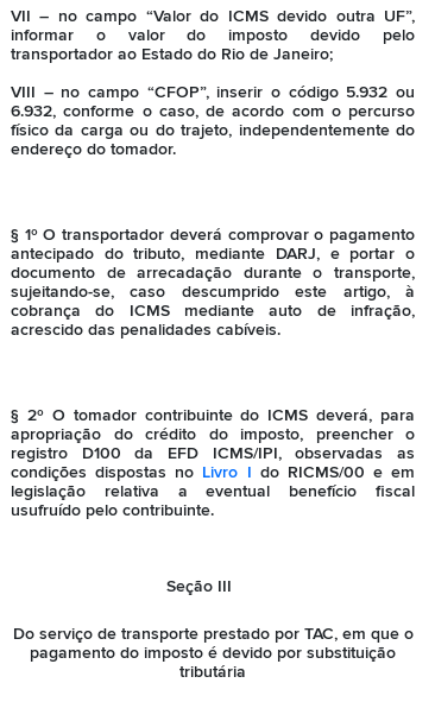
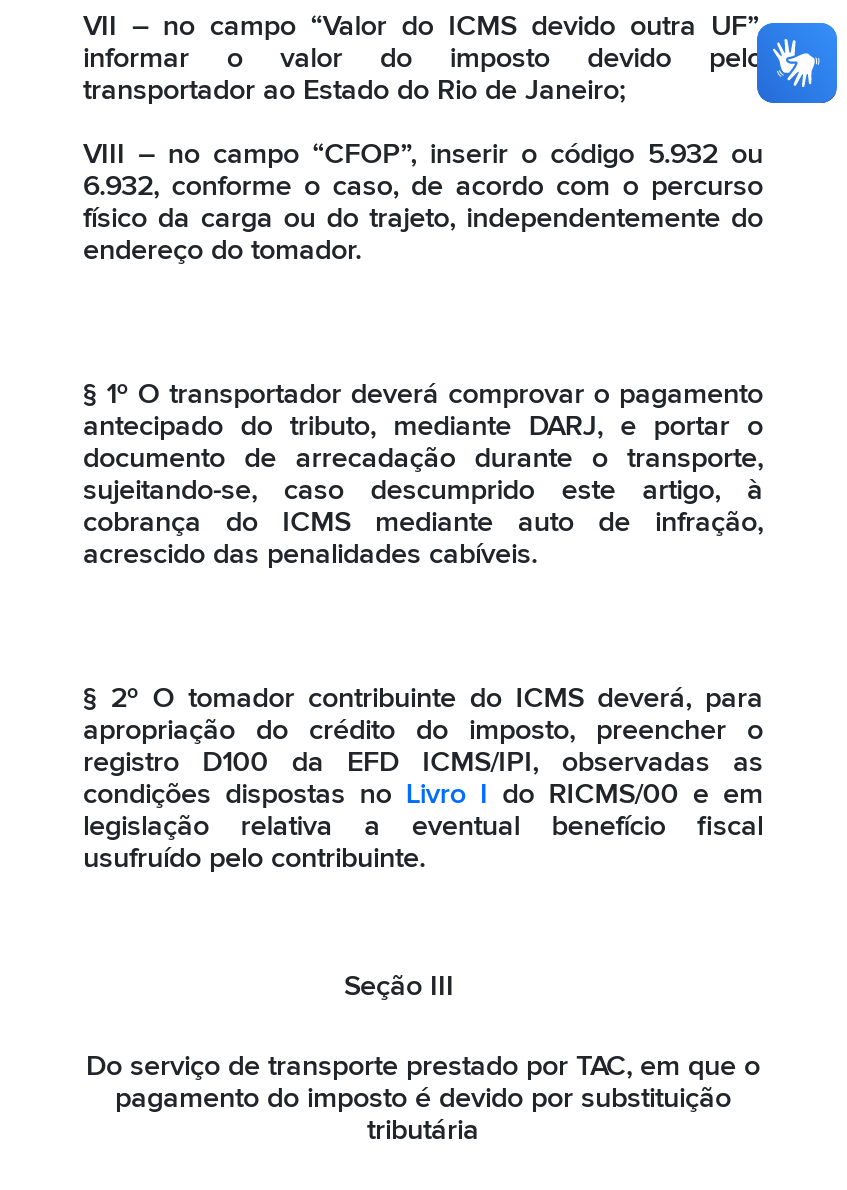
none -> [755,21,839,105] [image]

